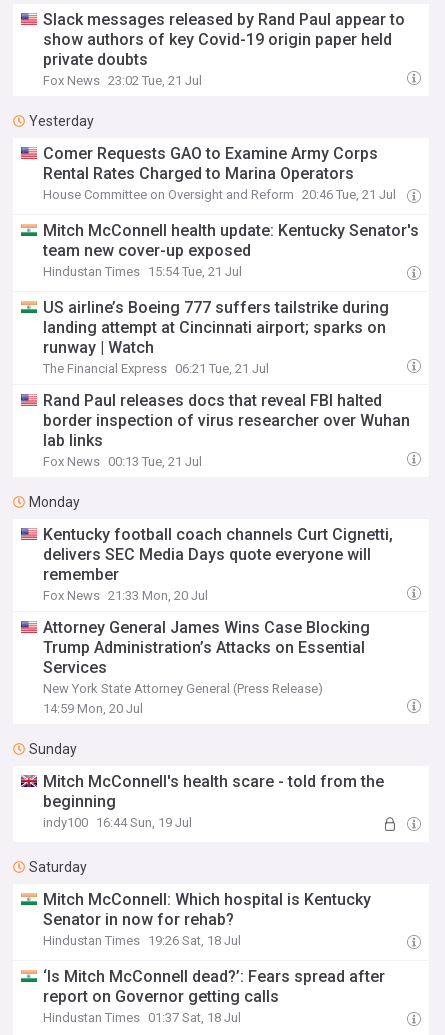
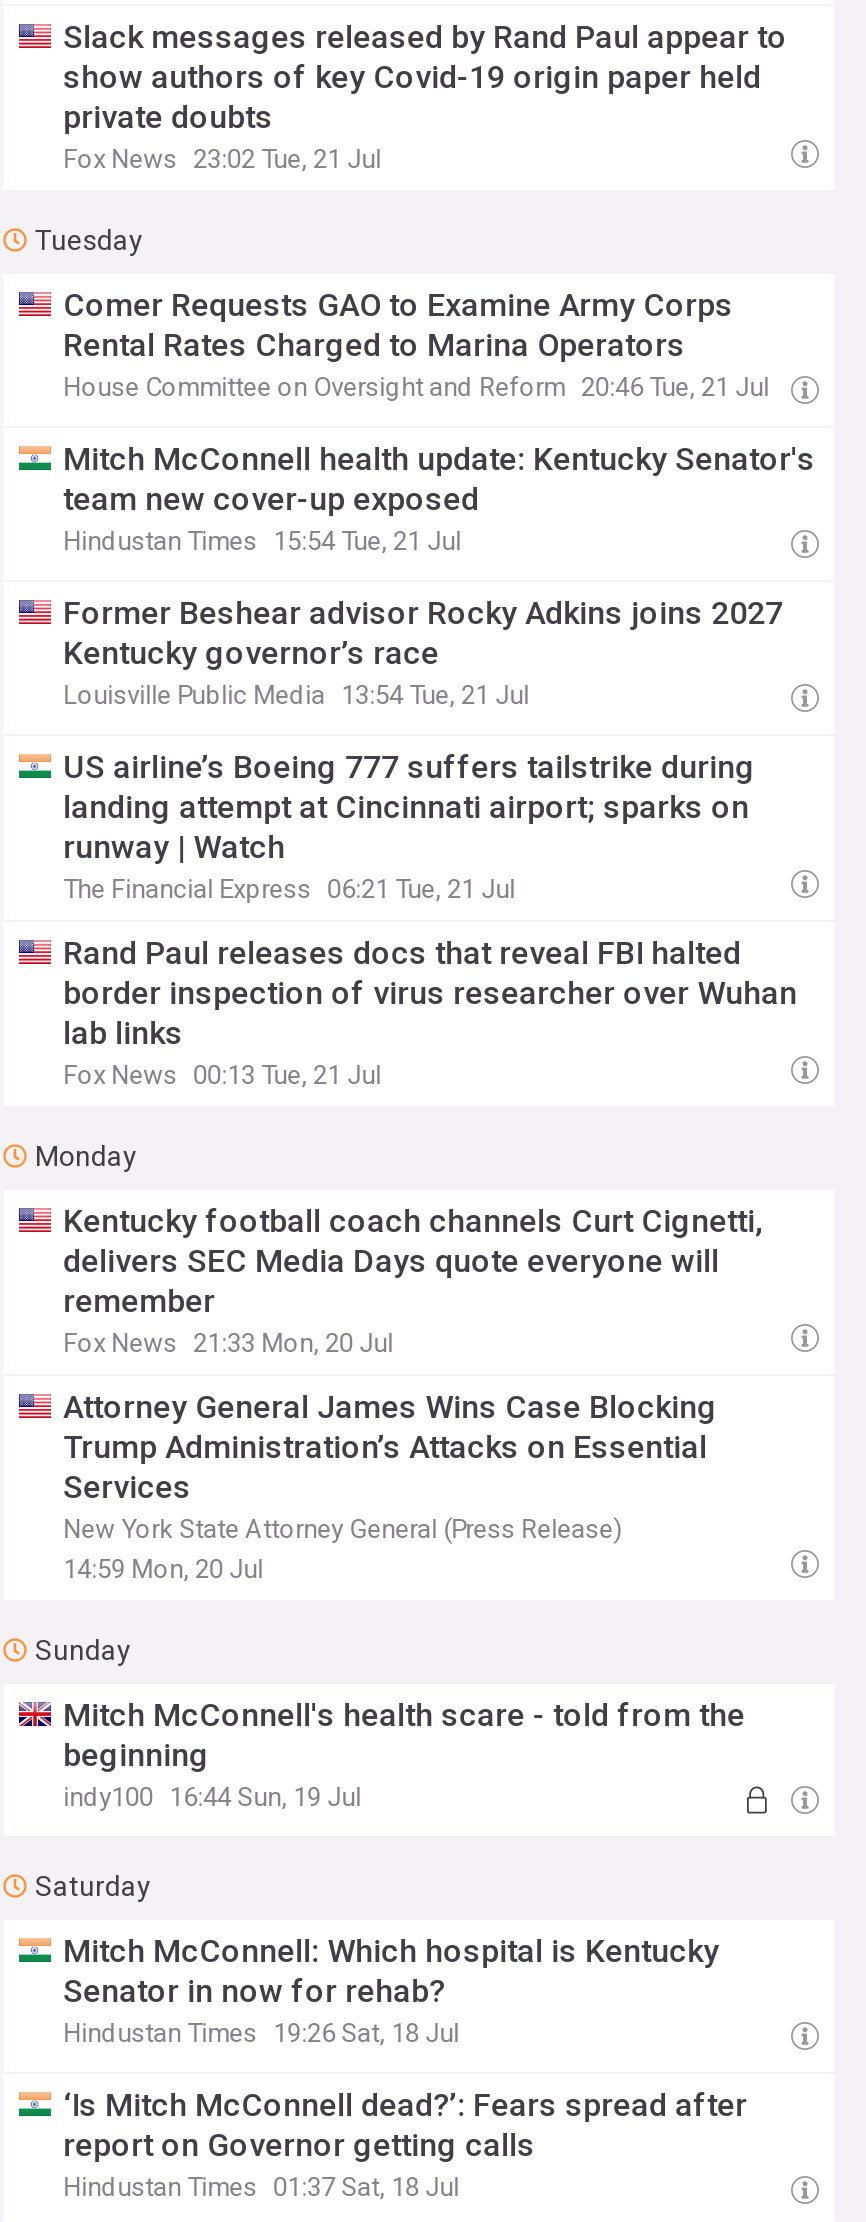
[29,113,94,129] Yesterday -> [35,224,143,256] Tuesday
none -> [63,594,783,710] Former Beshear advisor Rocky Adkins joins 2027 | Kentucky governor’s race | Louisville Public Media 13:54 Tue, 21 Jul

